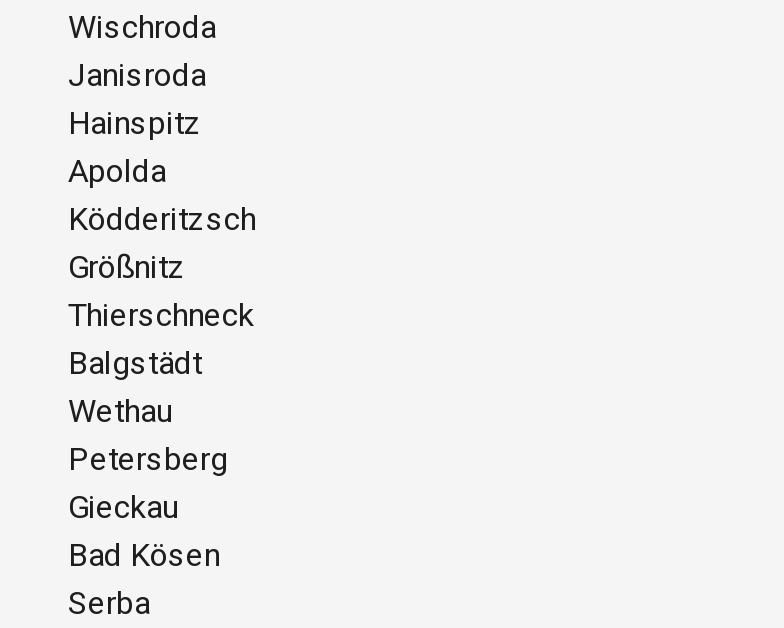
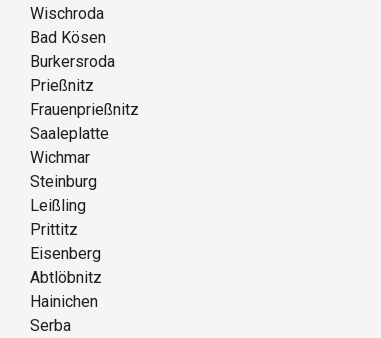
[68,56,256,526] Janisroda | Hainspitz | Apolda | Ködderitzsch | Größnitz | Thierschneck | Balgstädt | Wethau | Petersberg | Gieckau -> none
moved [68,536,220,574] -> [30,28,106,47]: Bad Kösen
none -> [30,52,139,311] Burkersroda | Prießnitz | Frauenprießnitz | Saaleplatte | Wichmar | Steinburg | Leißling | Prittitz | Eisenberg | Abtlöbnitz | Hainichen

